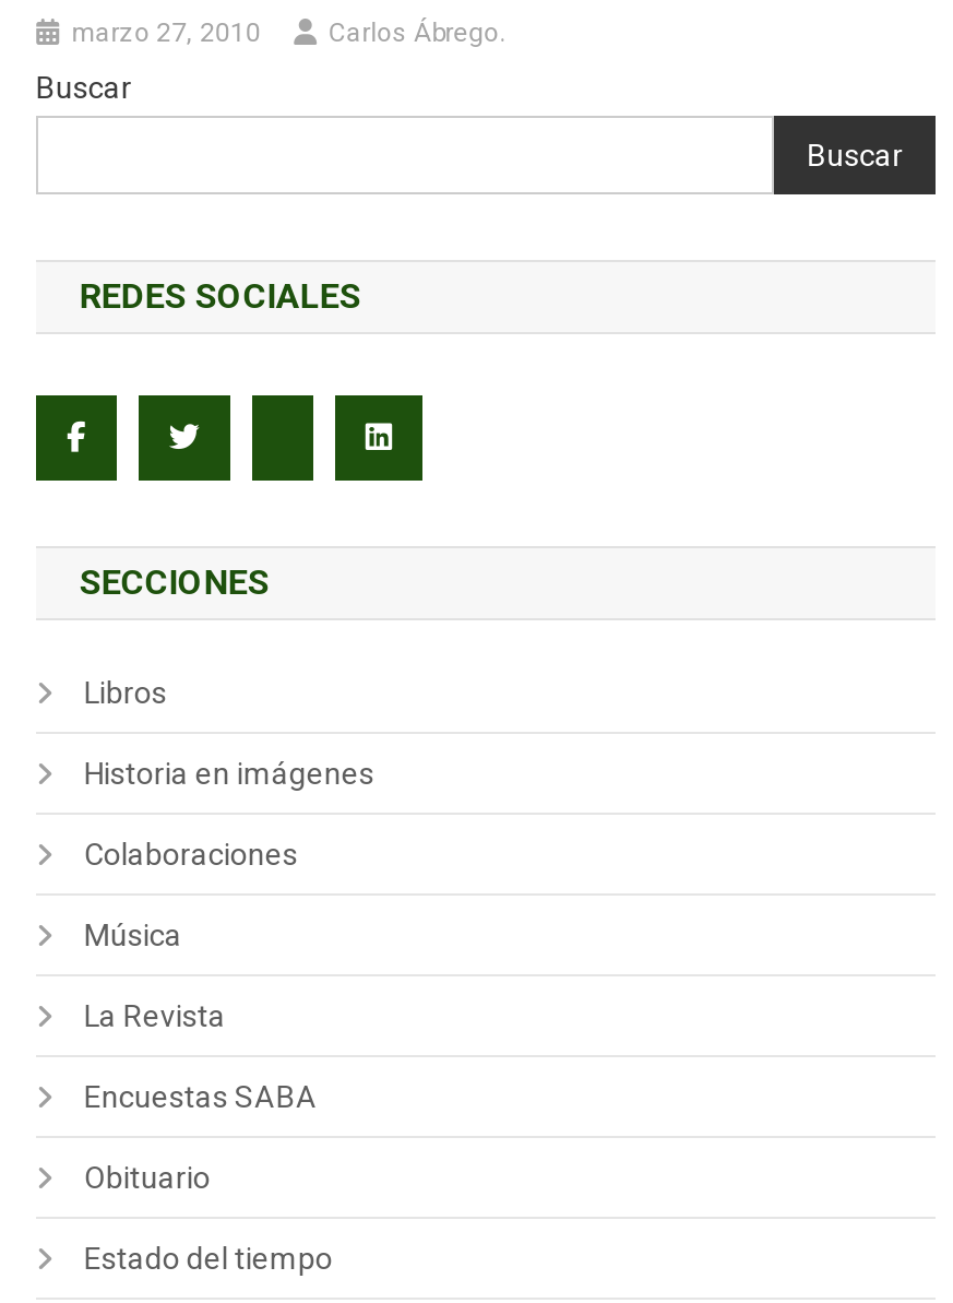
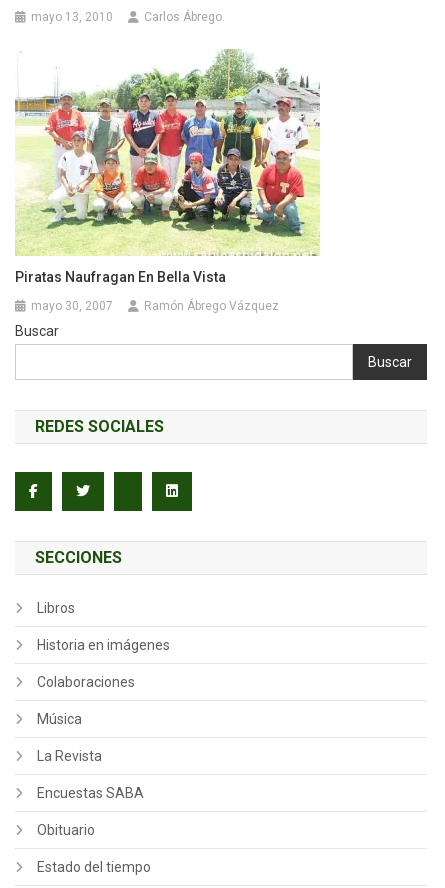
[71,18,261,49] marzo 27, 2010 -> [31,10,113,24] mayo 13, 2010
none -> [14,48,321,313] [image] | Piratas Naufragan En Bella Vista | mayo 30, 2007 | Ramón Ábrego Vázquez

